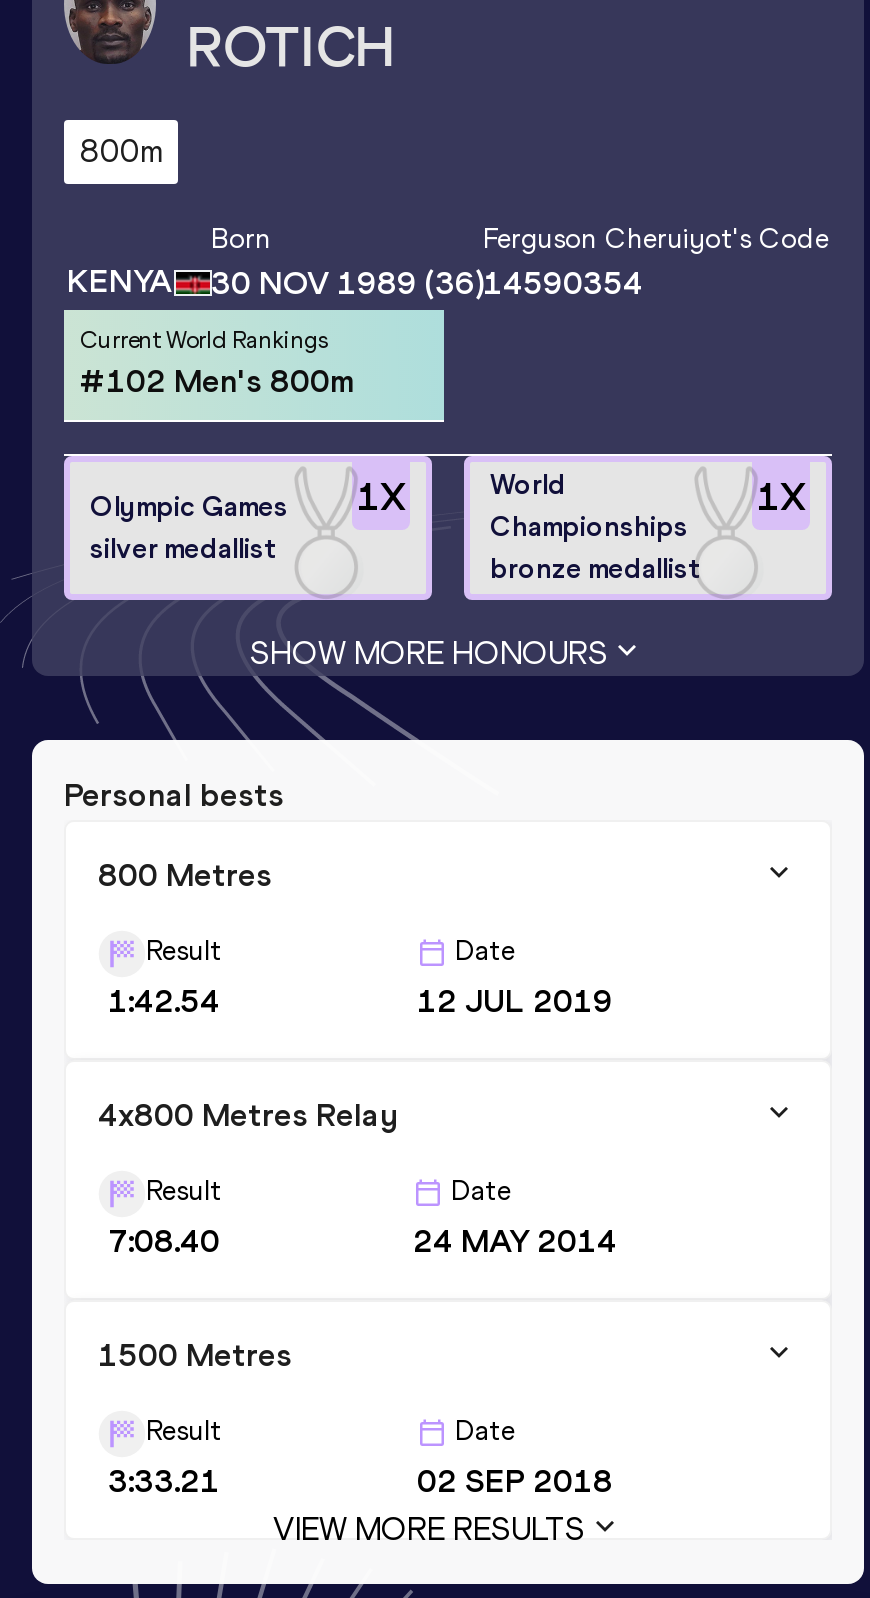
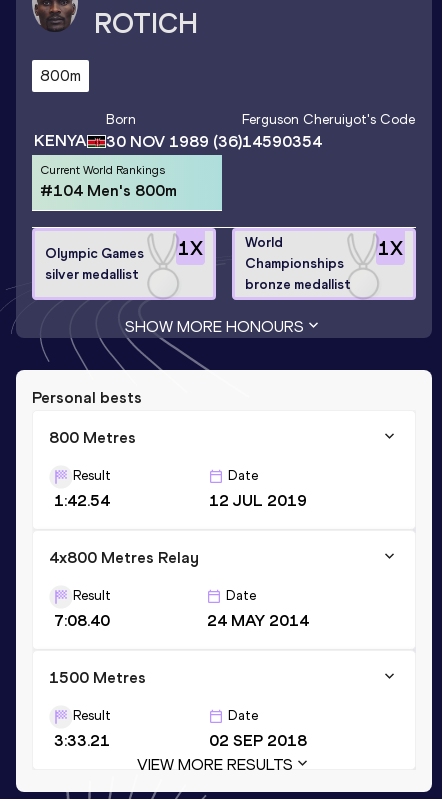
[80,362,354,400] #102 Men's 800m -> [40,181,177,200] #104 Men's 800m

